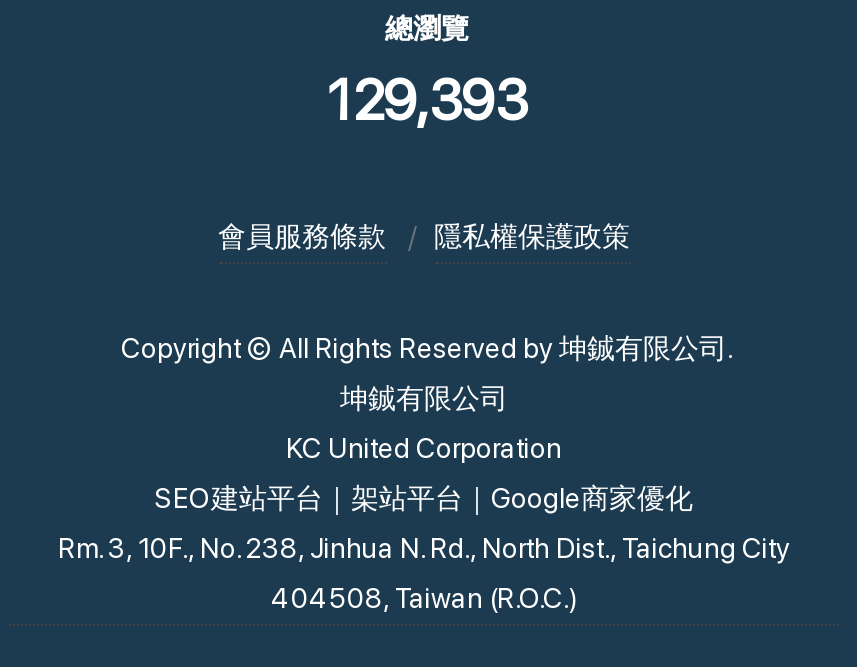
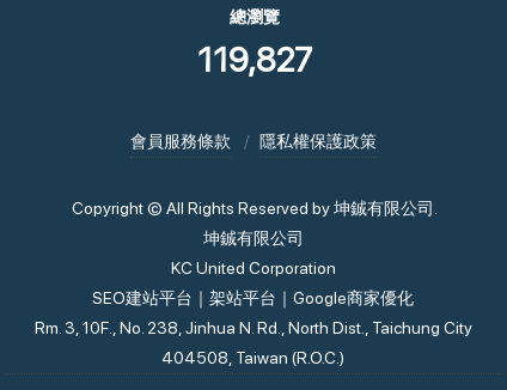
[327,66,527,134] 129,393 -> [197,39,312,80] 119,827

